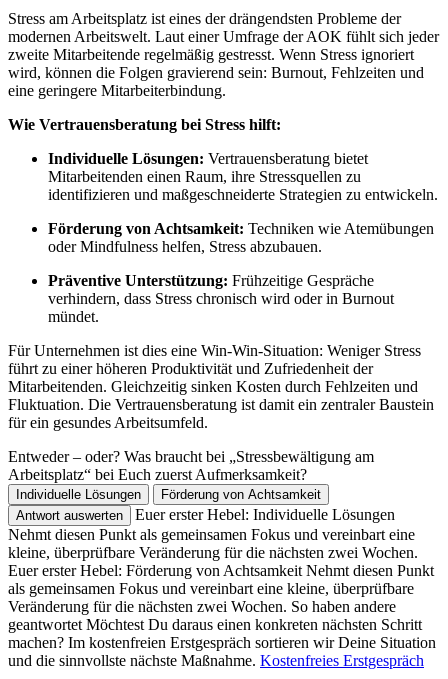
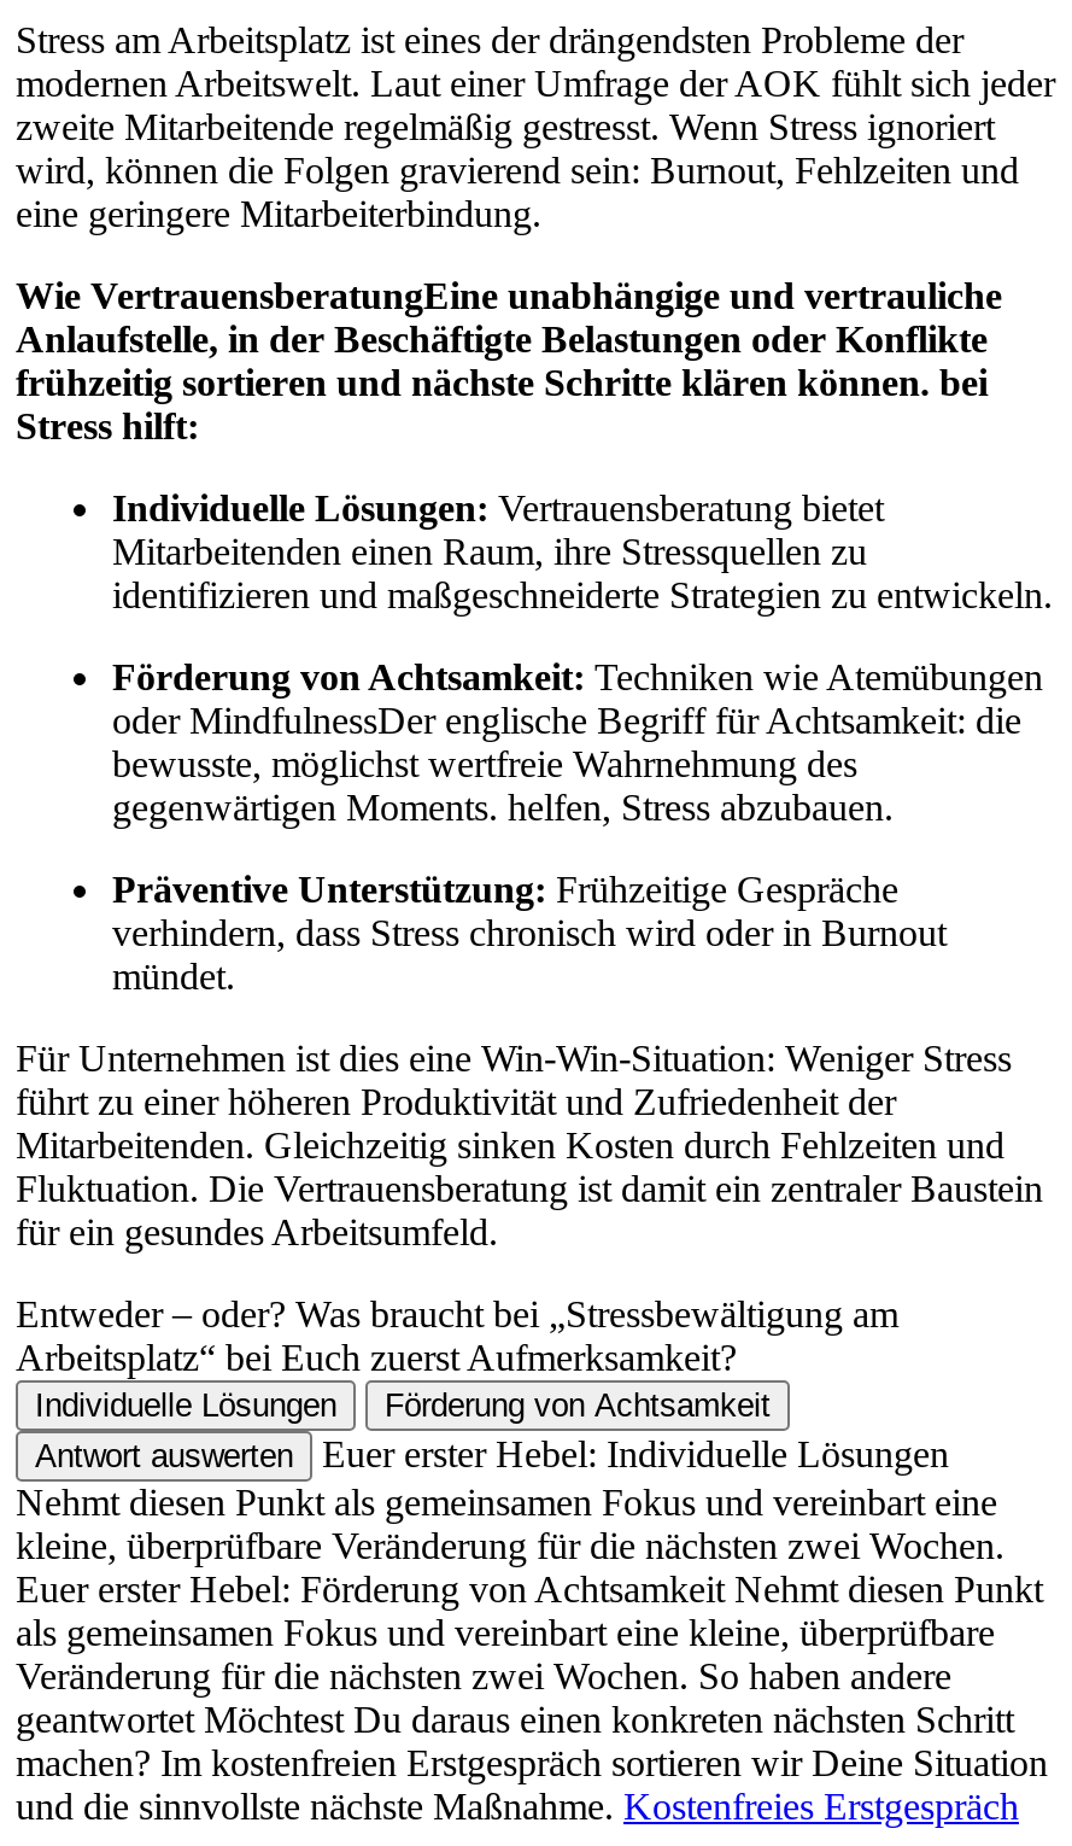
[8,116,281,133] Wie Vertrauensberatung bei Stress hilft: -> [16,275,1002,446] Wie VertrauensberatungEine unabhängige und vertrauliche | Anlaufstelle, in der Beschäftigte Belastungen oder Konflikte | frühzeitig sortieren und nächste Schritte klären können. bei | Stress hilft:
[48,238,322,255] oder Mindfulness helfen, Stress abzubauen. -> [112,699,1021,827] oder MindfulnessDer englische Begriff für Achtsamkeit: die | bewusste, möglichst wertfreie Wahrnehmung des | gegenwärtigen Moments. helfen, Stress abzubauen.

